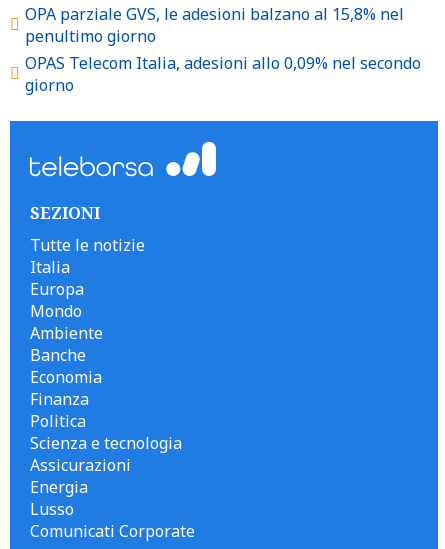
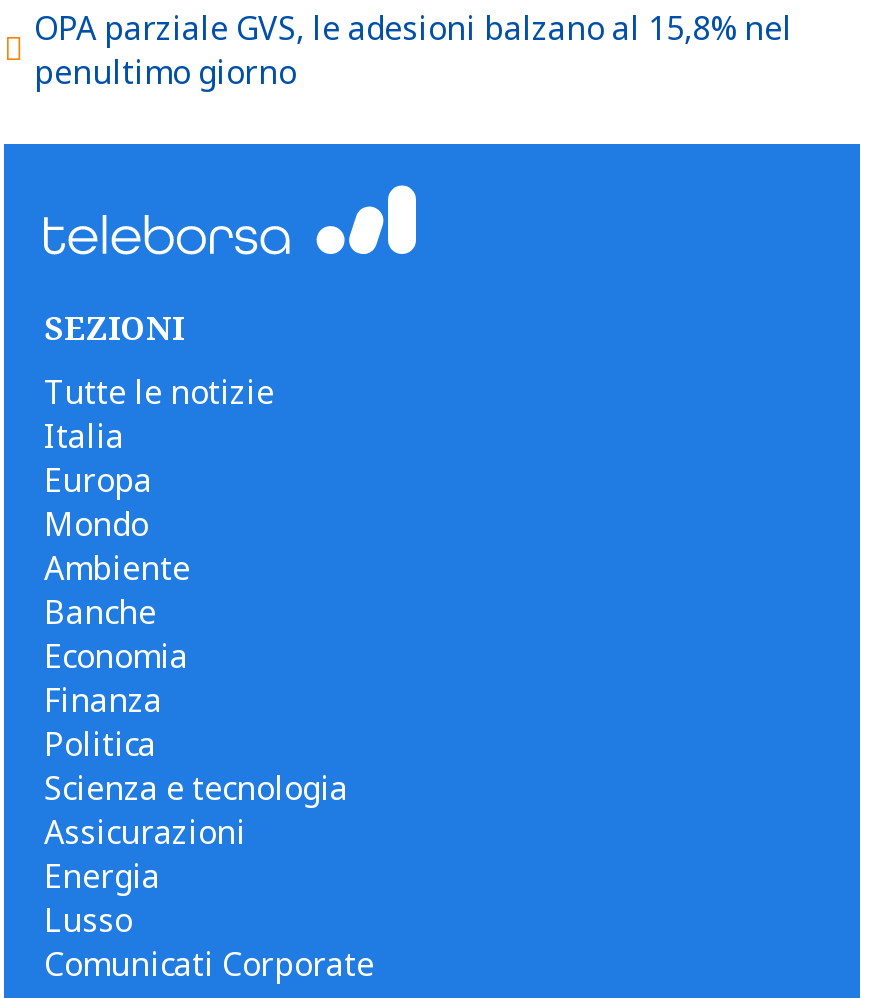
[25,51,421,95] OPAS Telecom Italia, adesioni allo 0,09% nel secondo | giorno -> none

